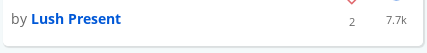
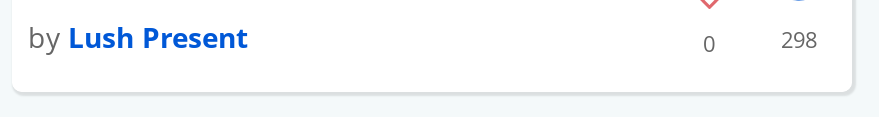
[348,12,407,29] 2 | 7.7k -> [703,24,817,58] 0 | 298

